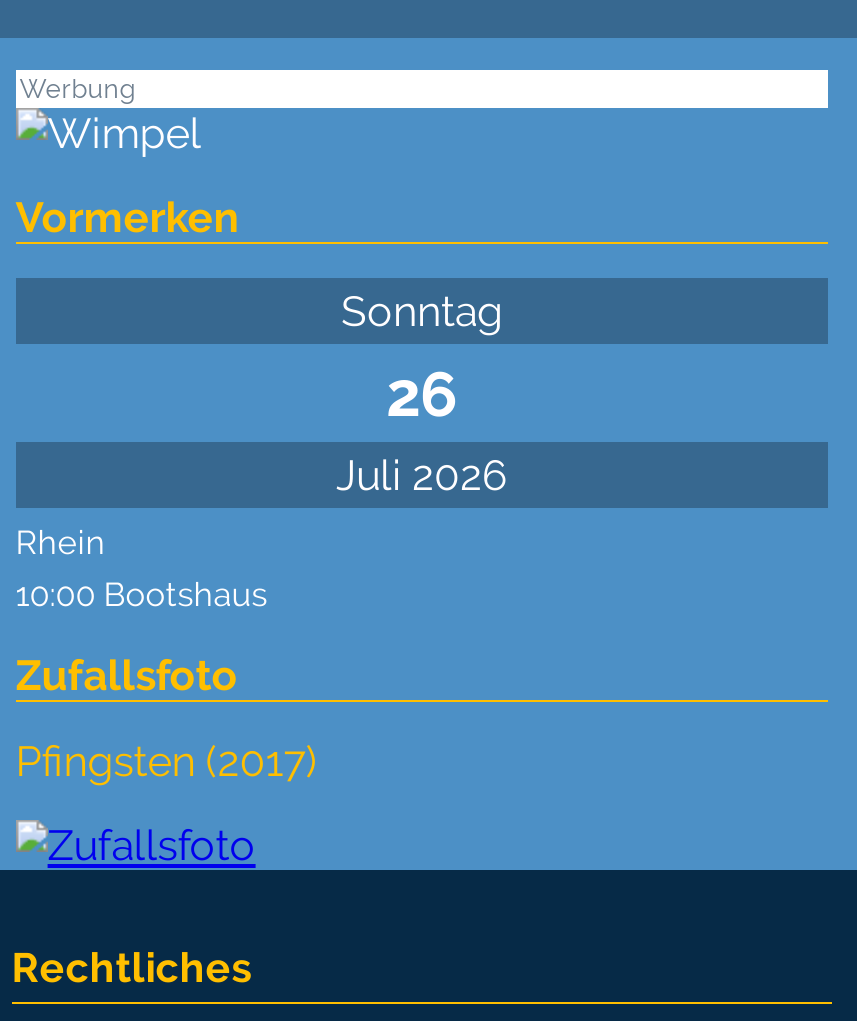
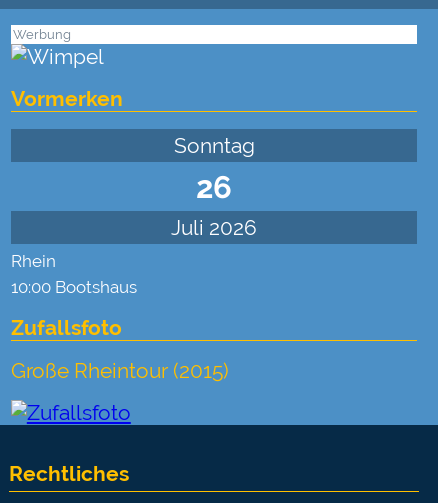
[16,736,318,786] Pfingsten (2017) -> [11,358,229,383] Große Rheintour (2015)

